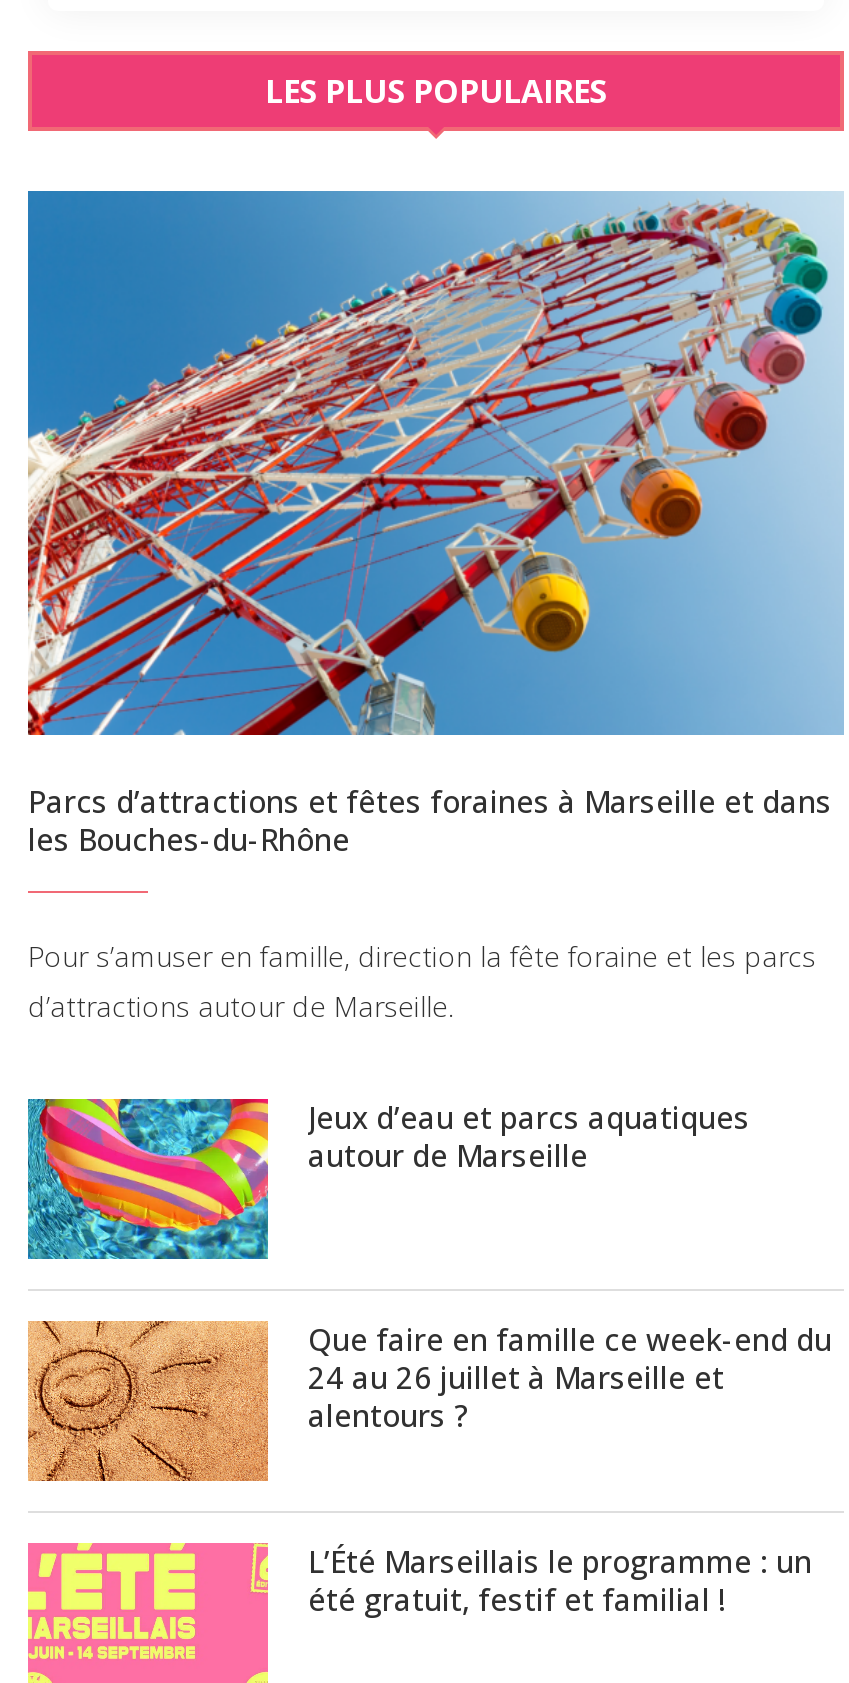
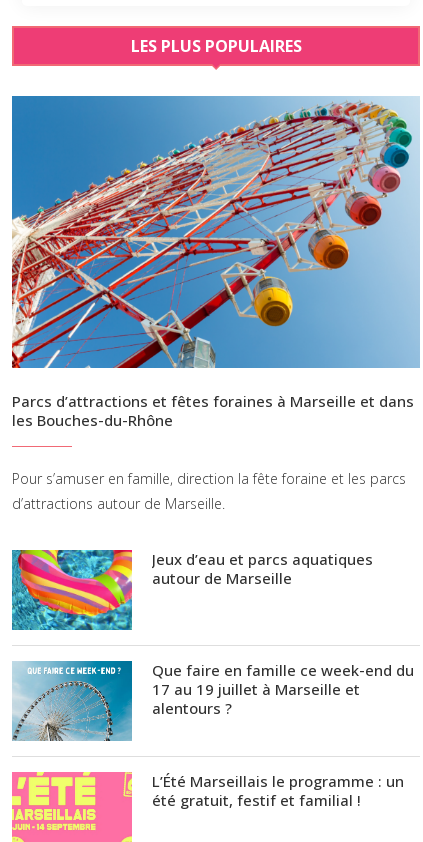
[26,1319,724,1483] [image] | 24 au 26 juillet à Marseille et -> [11,660,360,742] [image] | 17 au 19 juillet à Marseille et

